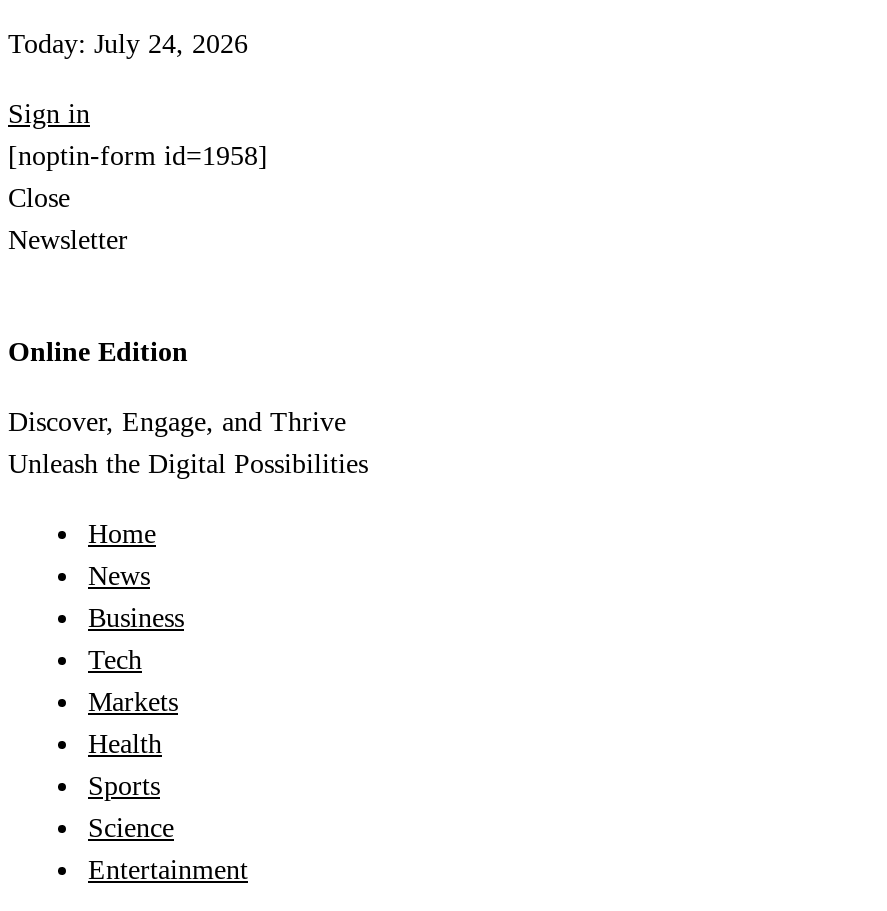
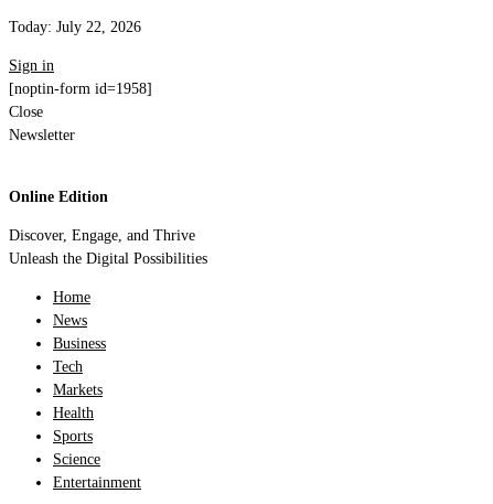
[8,29,248,59] Today: July 24, 2026 -> [9,19,141,35] Today: July 22, 2026

